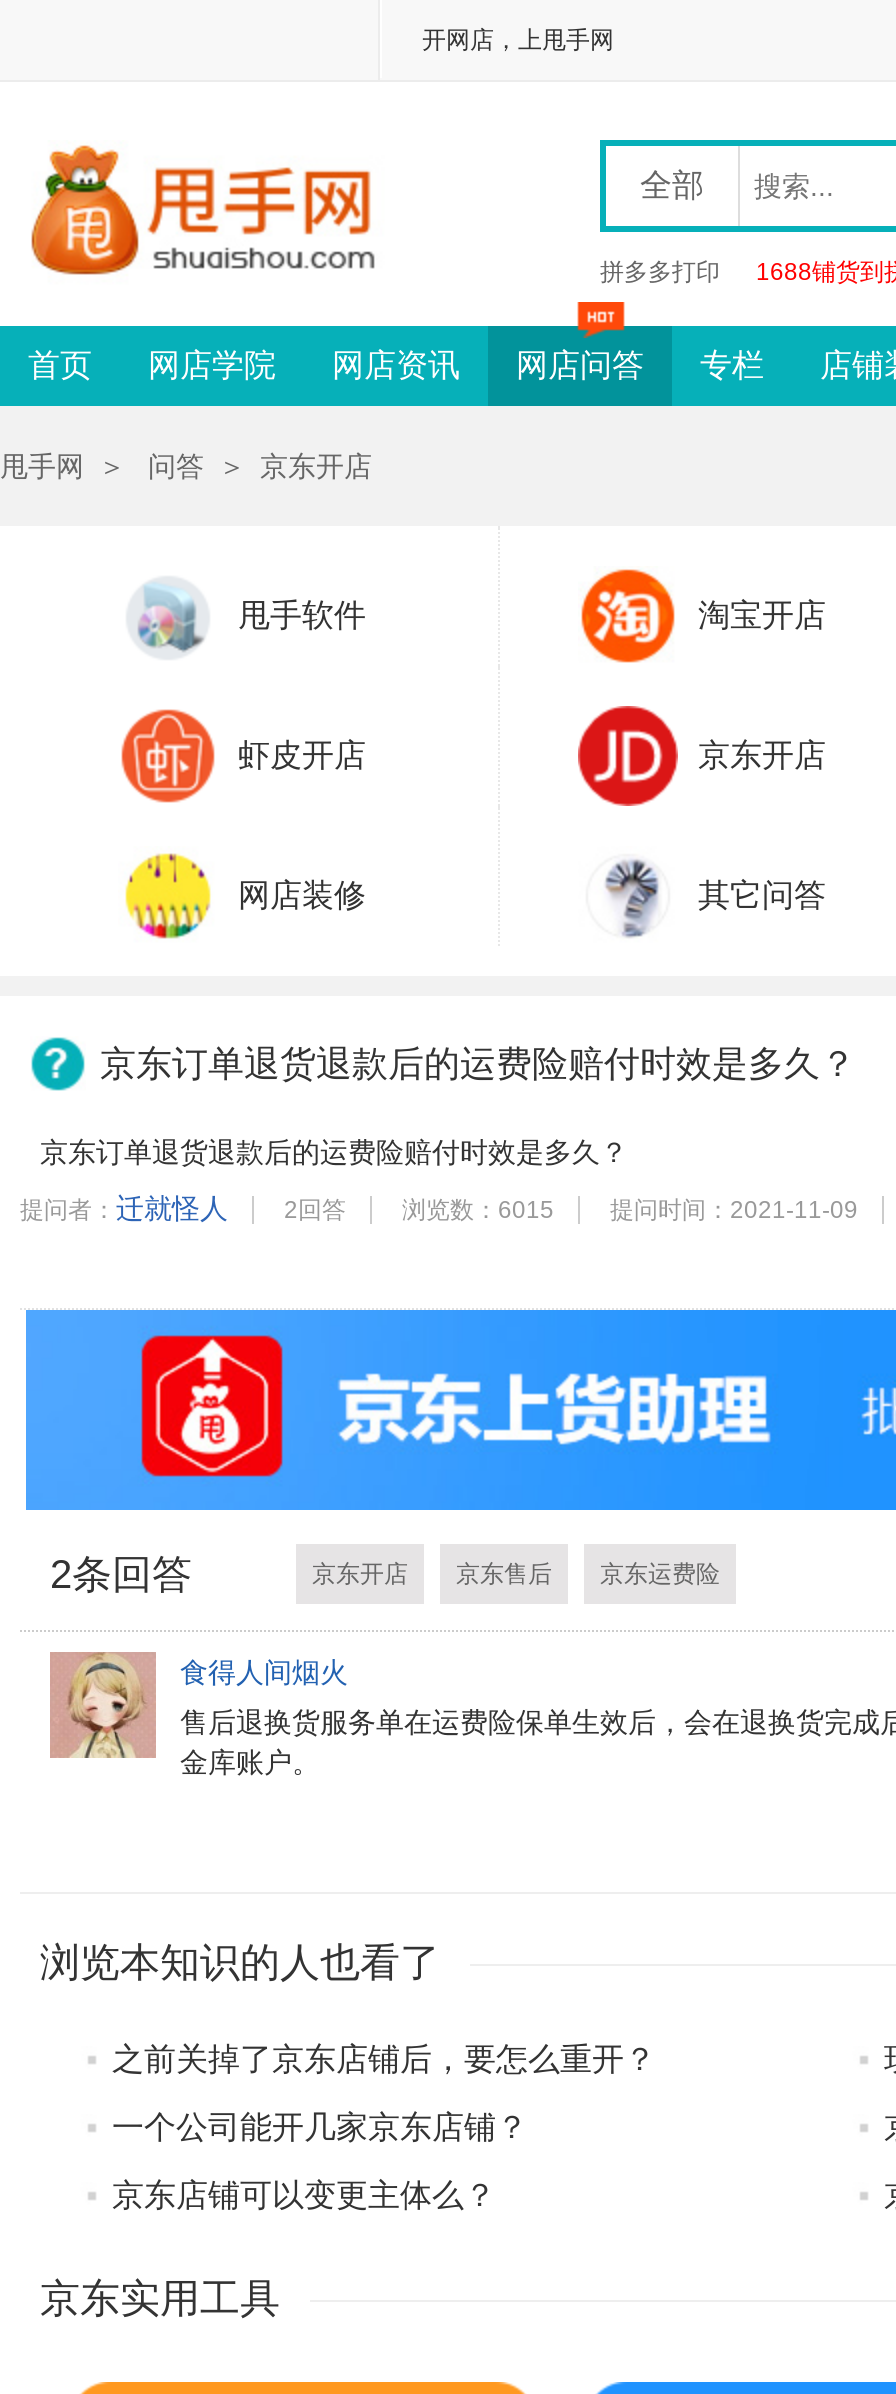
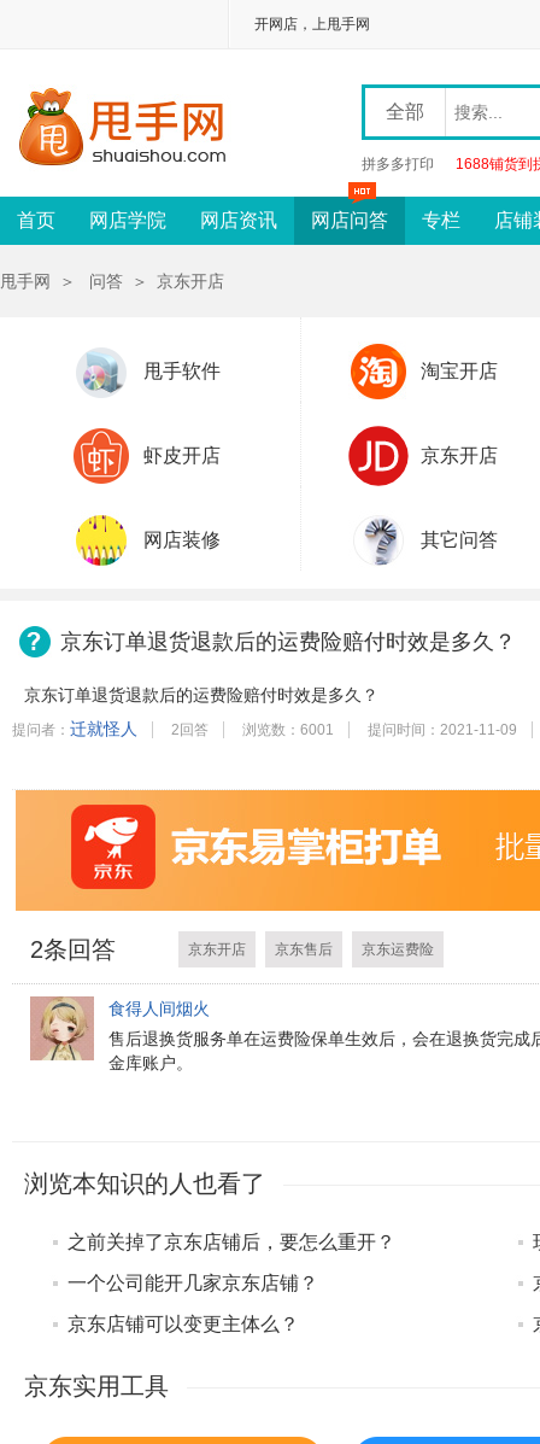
[20,1192,858,1224] 提问者：迁就怪人 2回答 浏览数：6015 提问时间：2021-11-09 -> [12,719,517,738] 提问者：迁就怪人 2回答 浏览数：6001 提问时间：2021-11-09
[24,1308,890,1512] [image] -> [14,789,536,912] [image]

